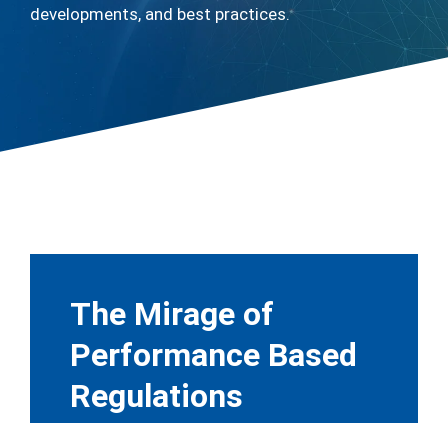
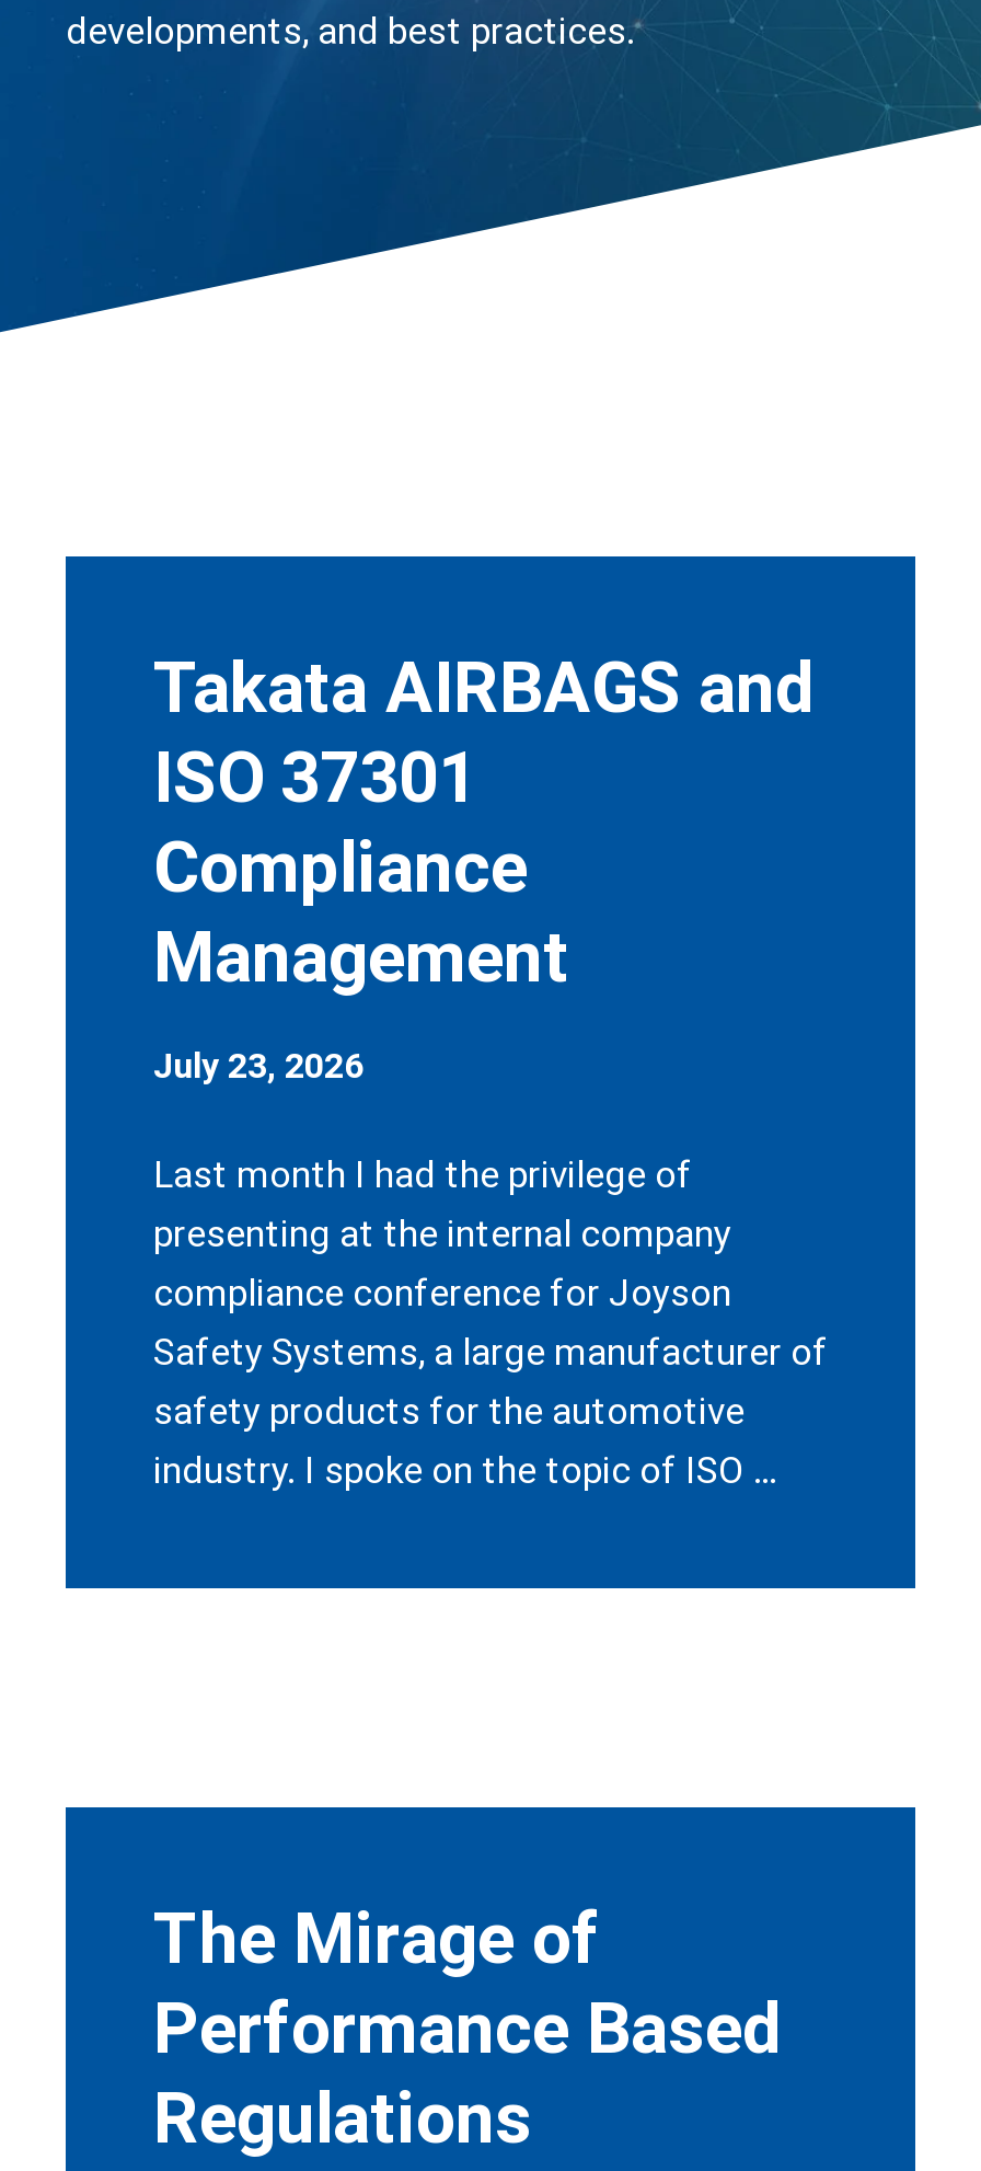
none -> [153,645,828,1491] Takata AIRBAGS and | ISO 37301 | Compliance | Management | July 23, 2026 | Last month I had the privilege of | presenting at the internal company | compliance conference for Joyson | Safety Systems, a large manufacturer of | safety products for the automotive | industry. I spoke on the topic of ISO …

